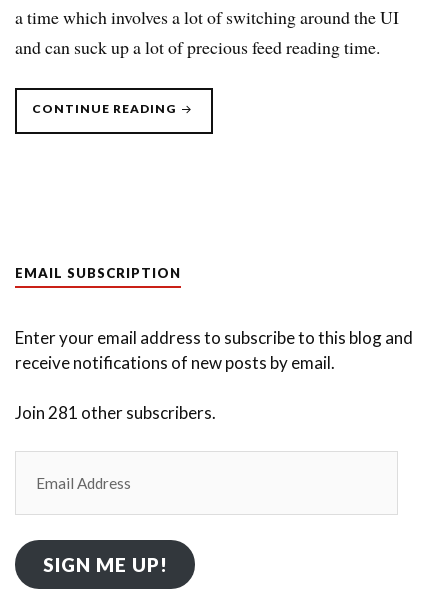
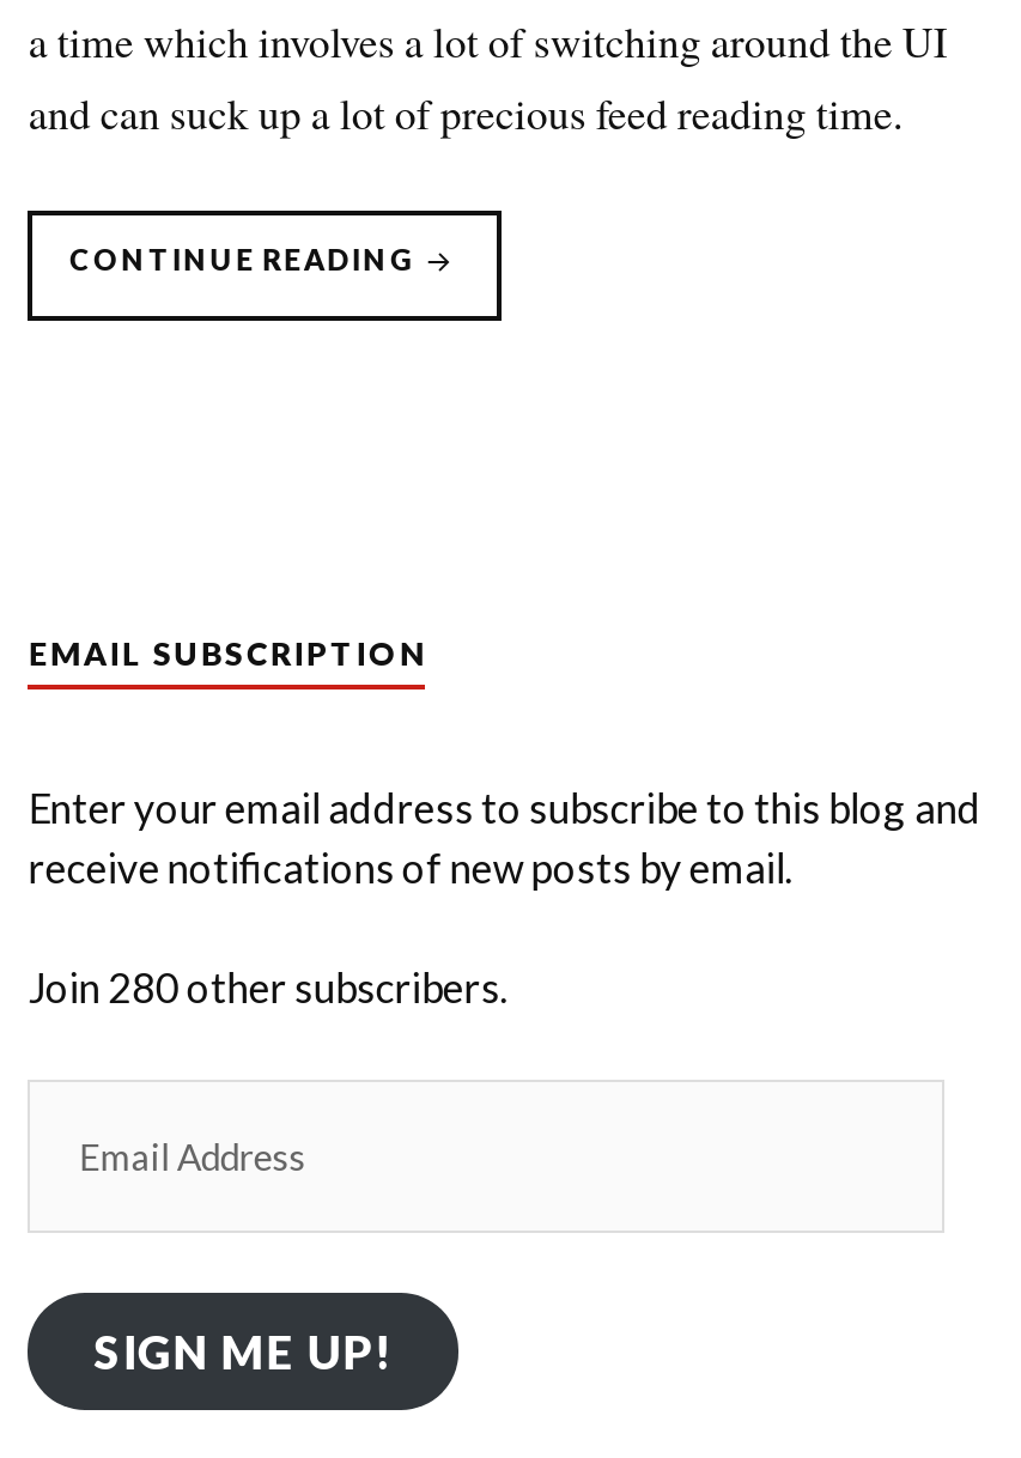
[15,402,216,423] Join 281 other subscribers. -> [28,962,510,1013] Join 280 other subscribers.

